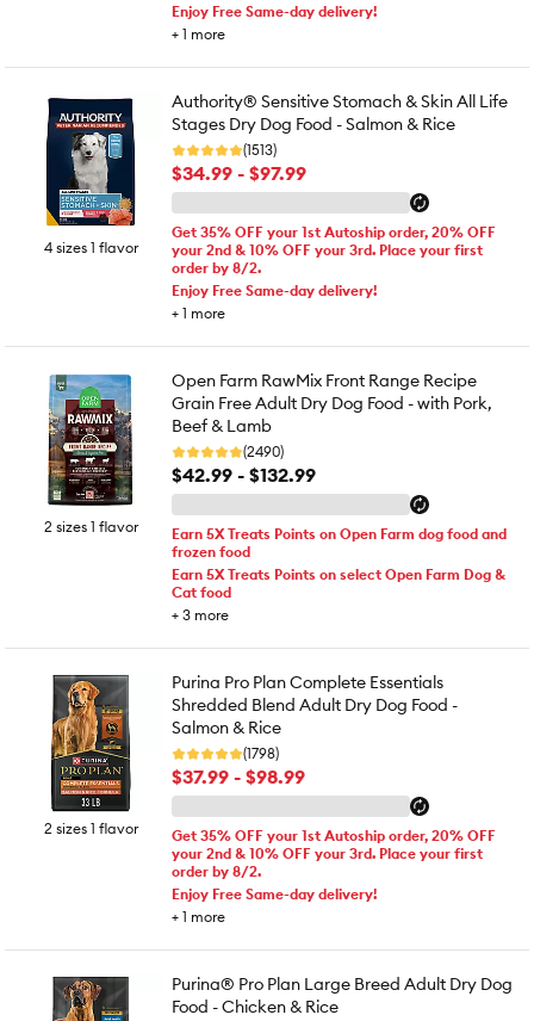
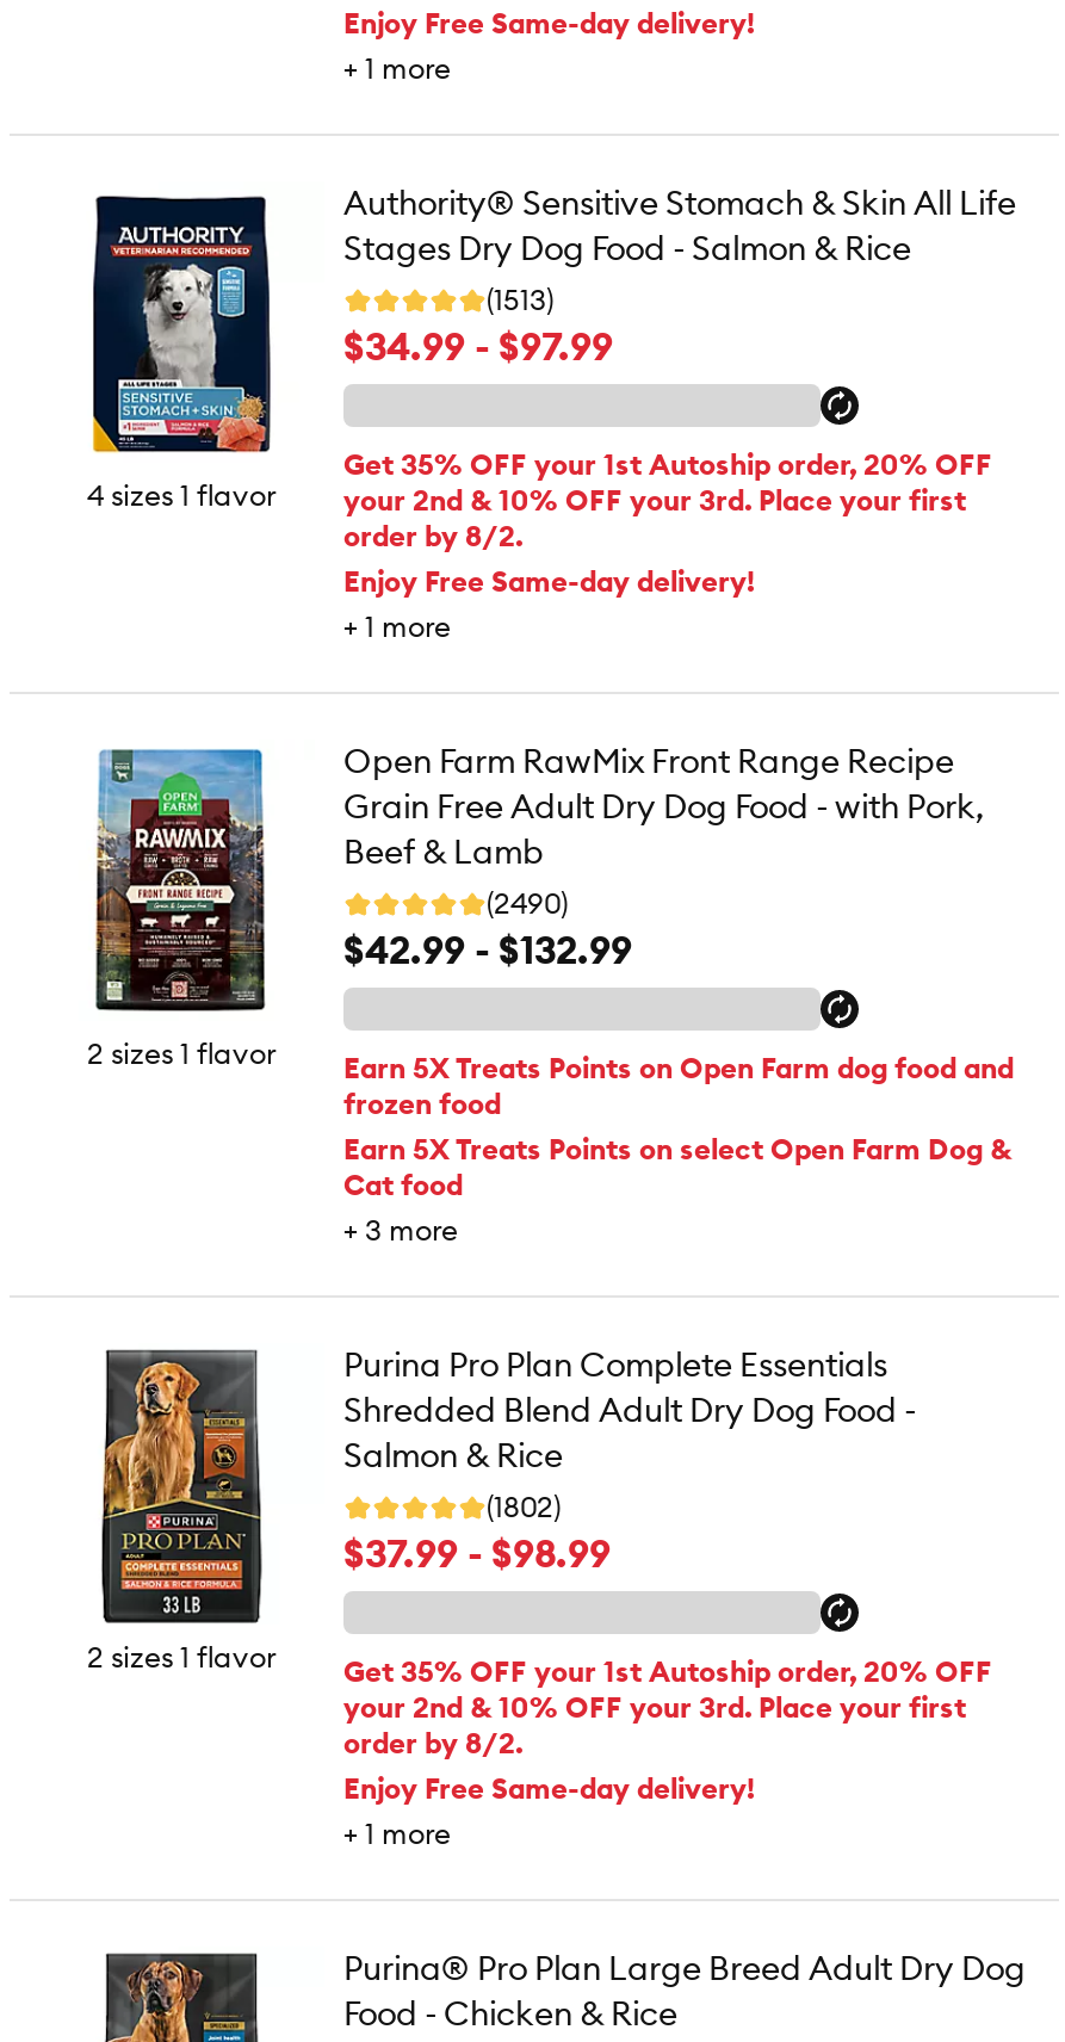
[243,745,279,762] (1798) -> [487,1489,561,1525] (1802)

